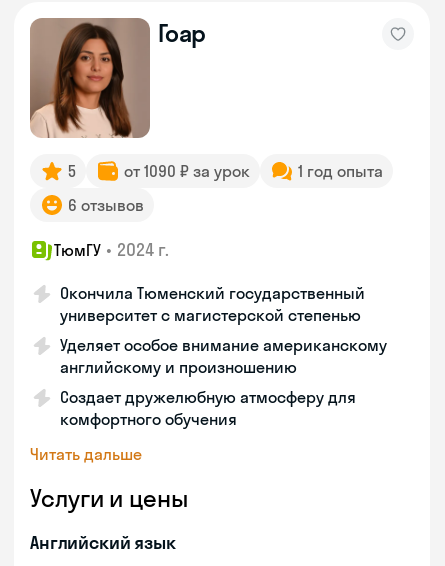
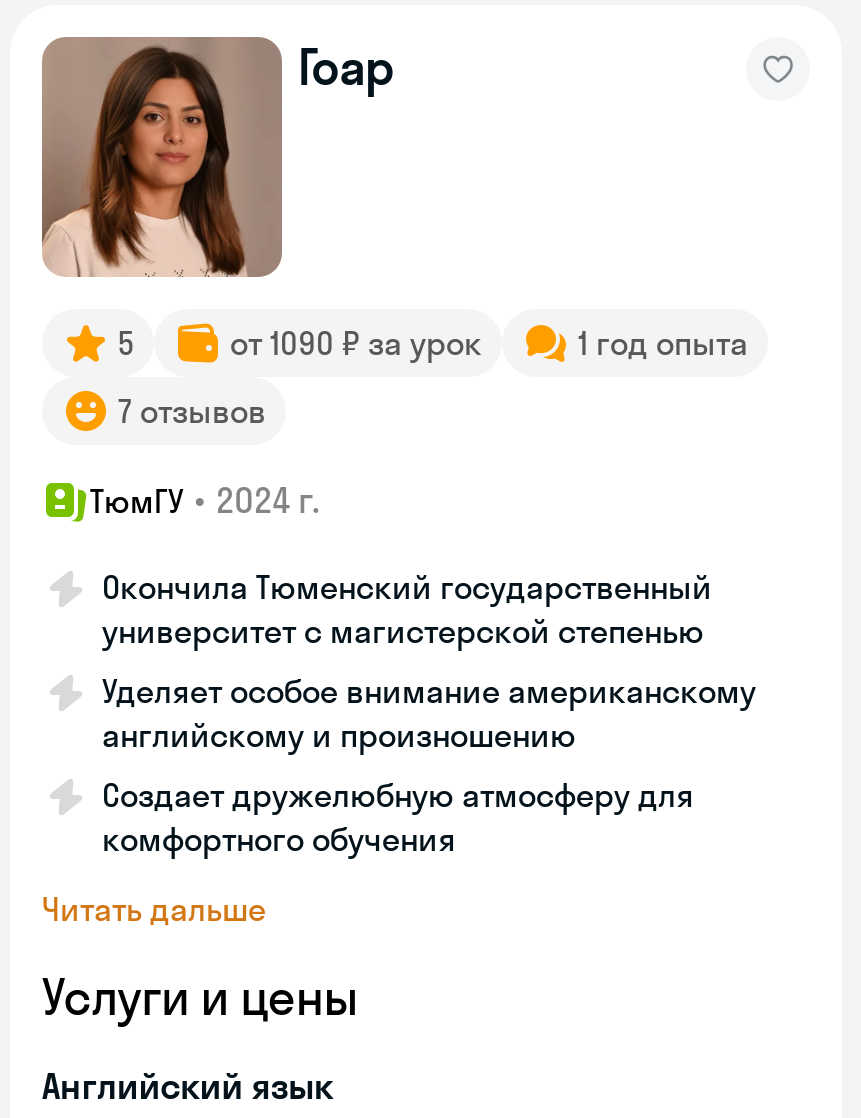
[68,195,144,215] 6 отзывов -> [118,391,266,431] 7 отзывов

